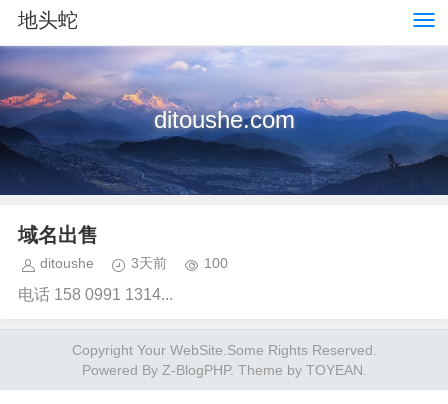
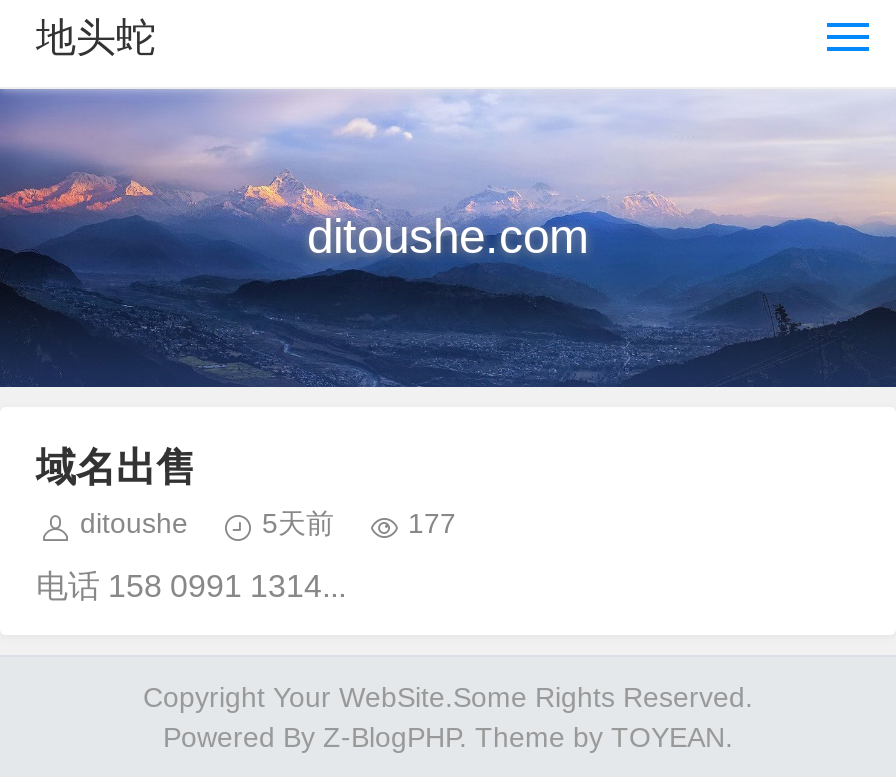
[131,255,167,271] 3天前 -> [262,507,334,539] 5天前
[204,255,228,271] 100 -> [408,507,456,539] 177

